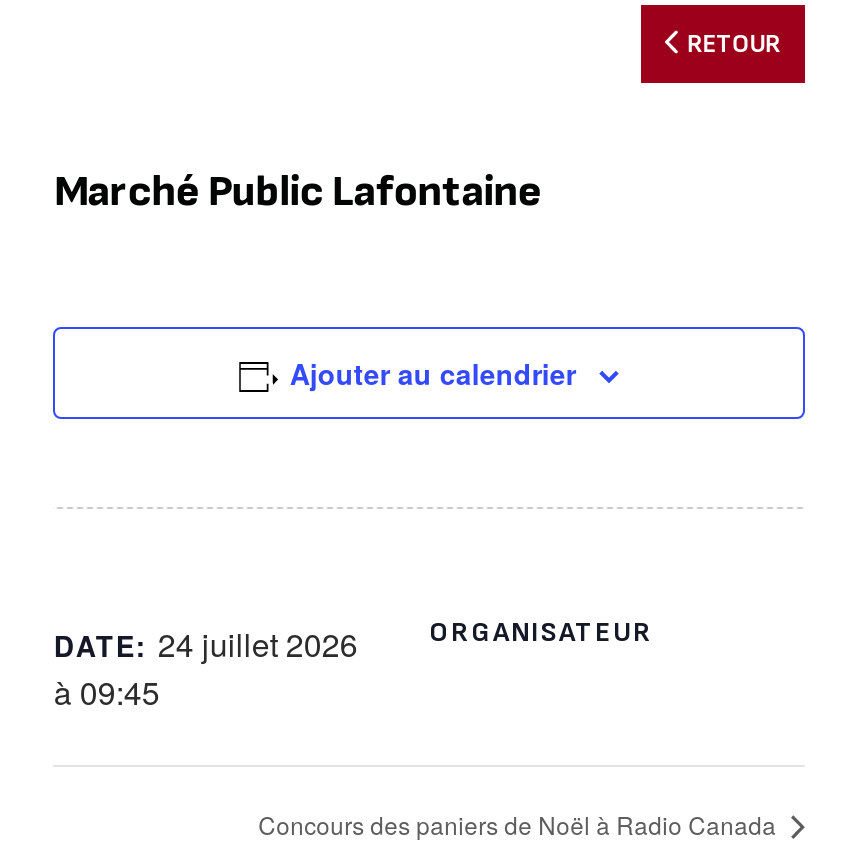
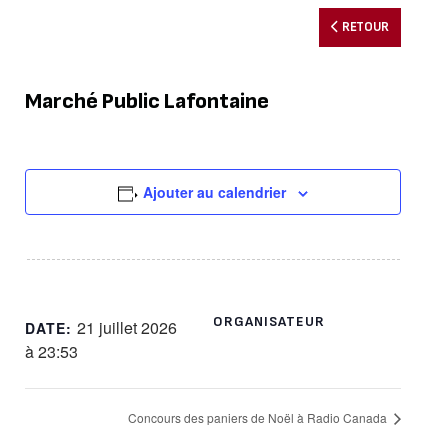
[54,620,358,666] DATE: 24 juillet 2026 -> [25,316,177,339] DATE: 21 juillet 2026
[54,668,160,714] à 09:45 -> [25,340,78,363] à 23:53

